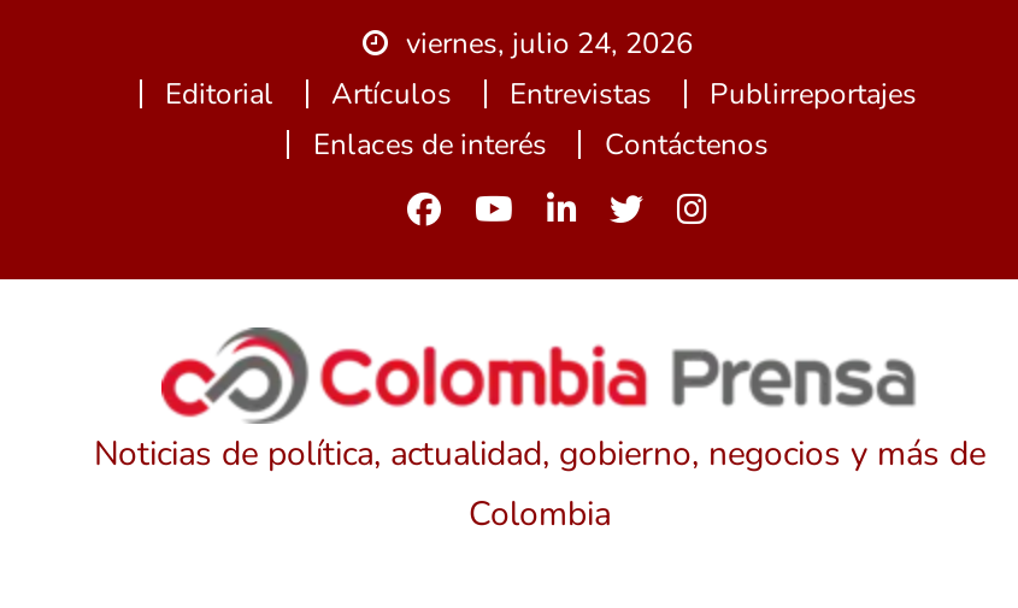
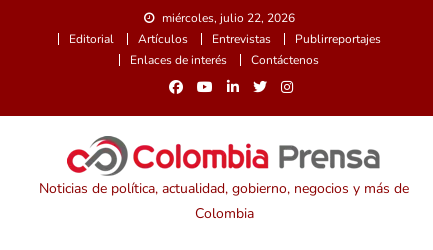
[406,24,693,63] viernes, julio 24, 2026 -> [161,10,294,26] miércoles, julio 22, 2026

